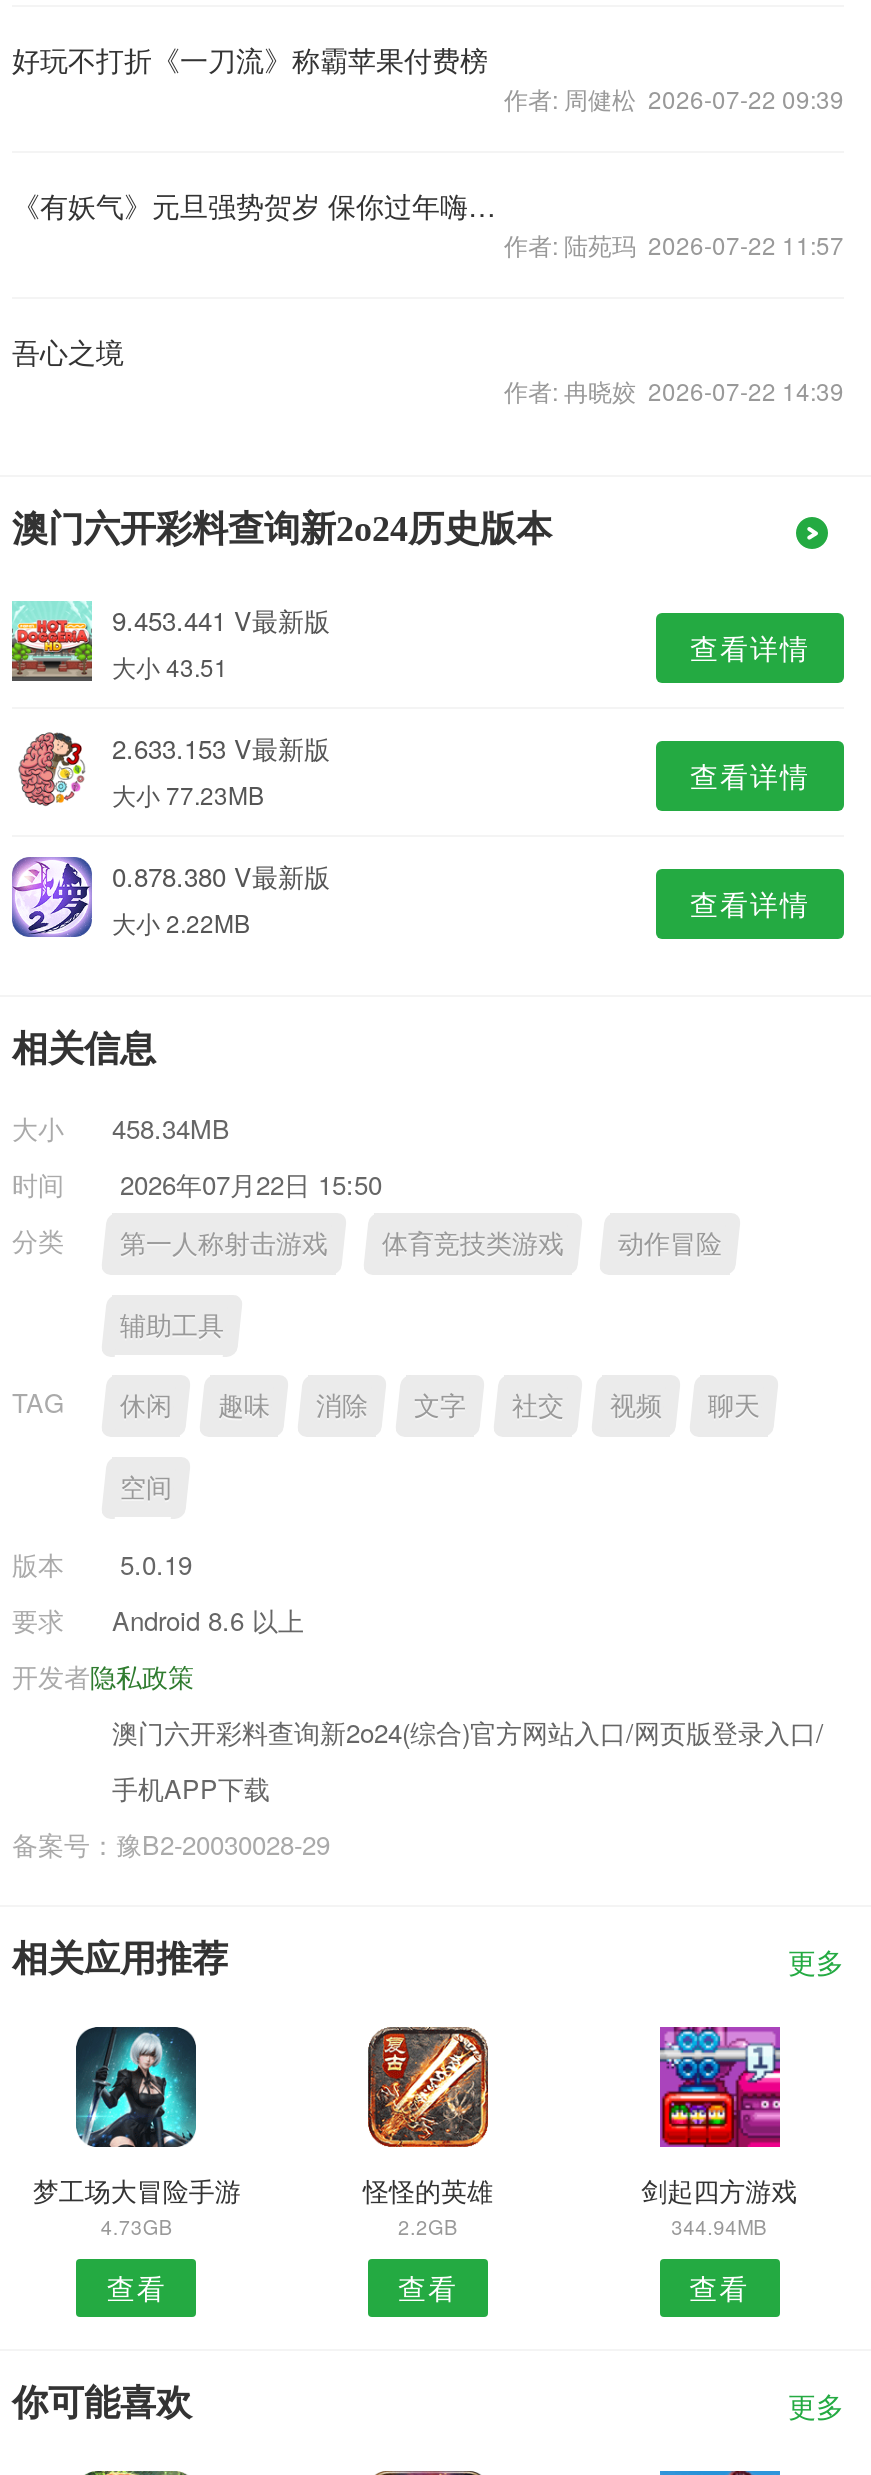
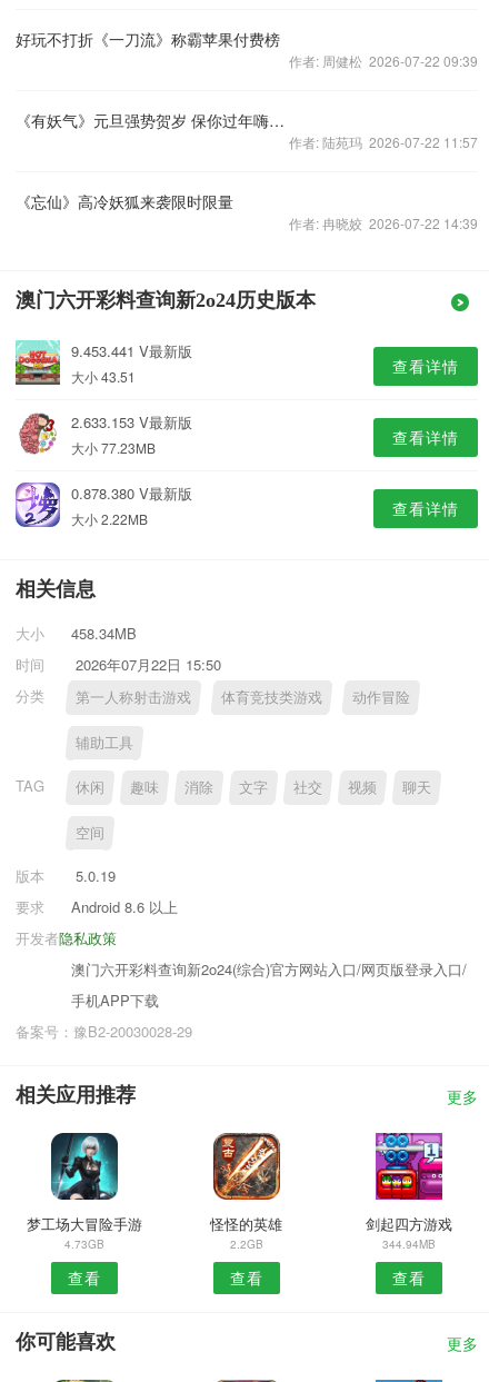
[12,331,124,371] 吾心之境 -> [16,190,233,212] 《忘仙》高冷妖狐来袭限时限量

